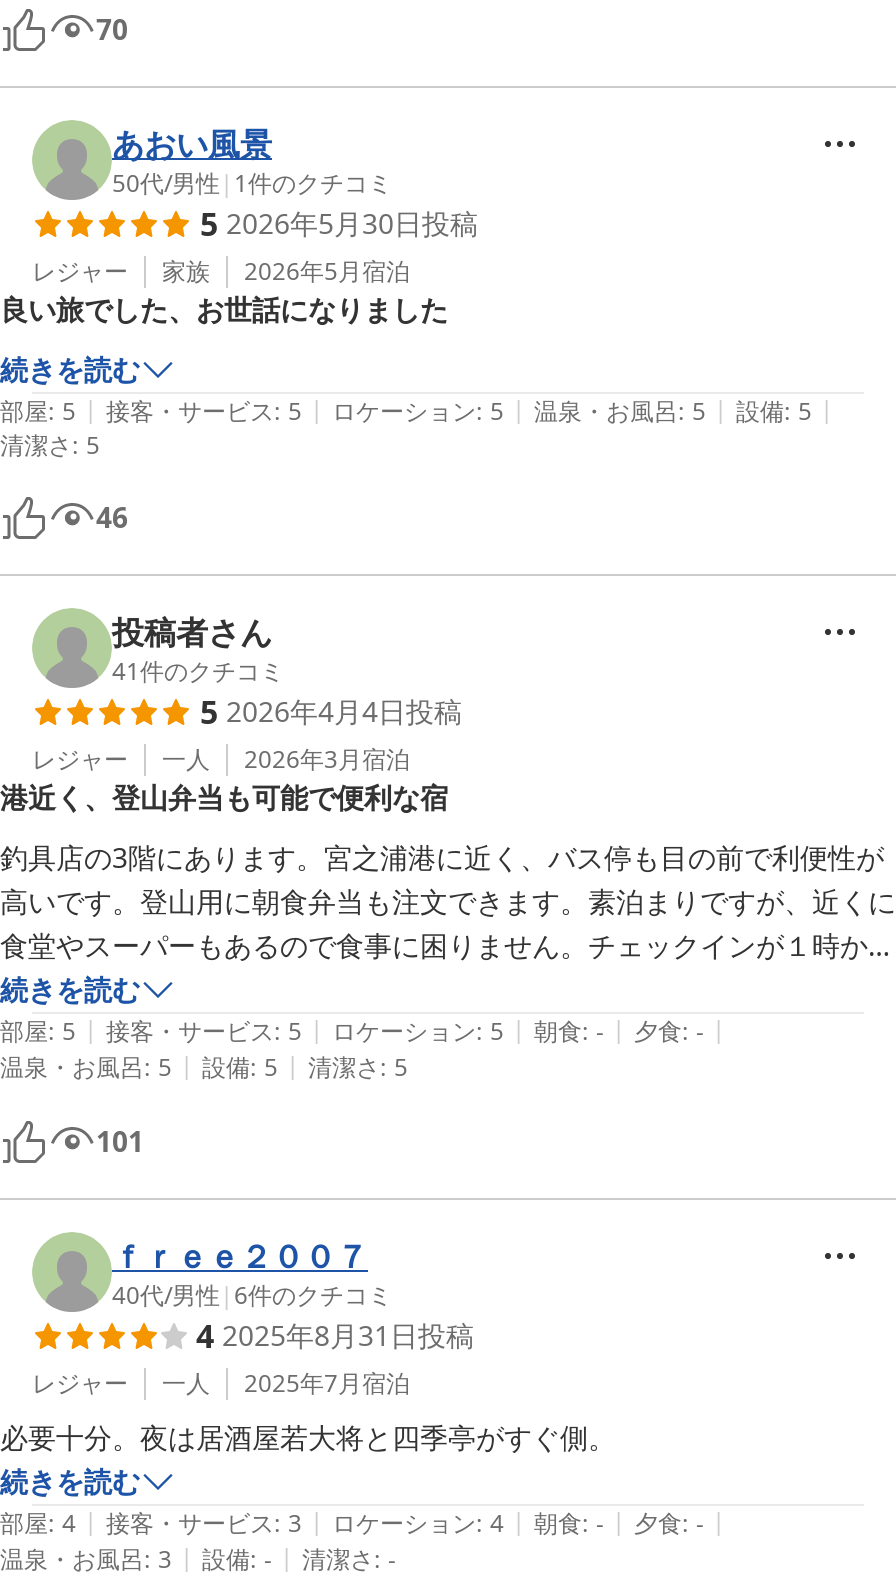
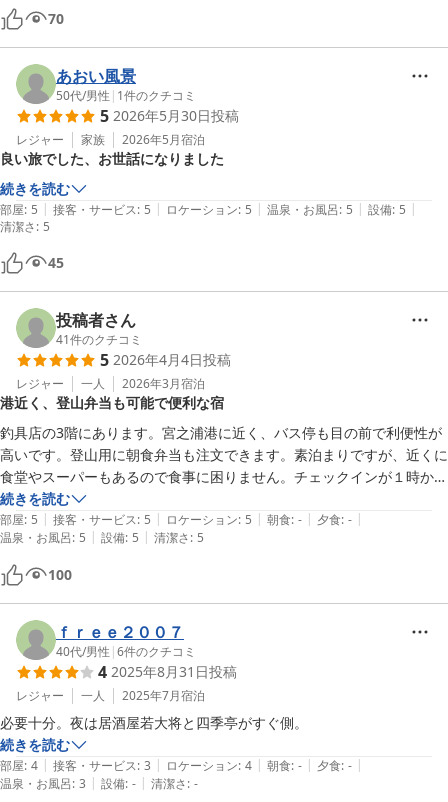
[96,498,128,536] 46 -> [48,253,64,272] 45
[96,1122,144,1160] 101 -> [48,565,72,584] 100

